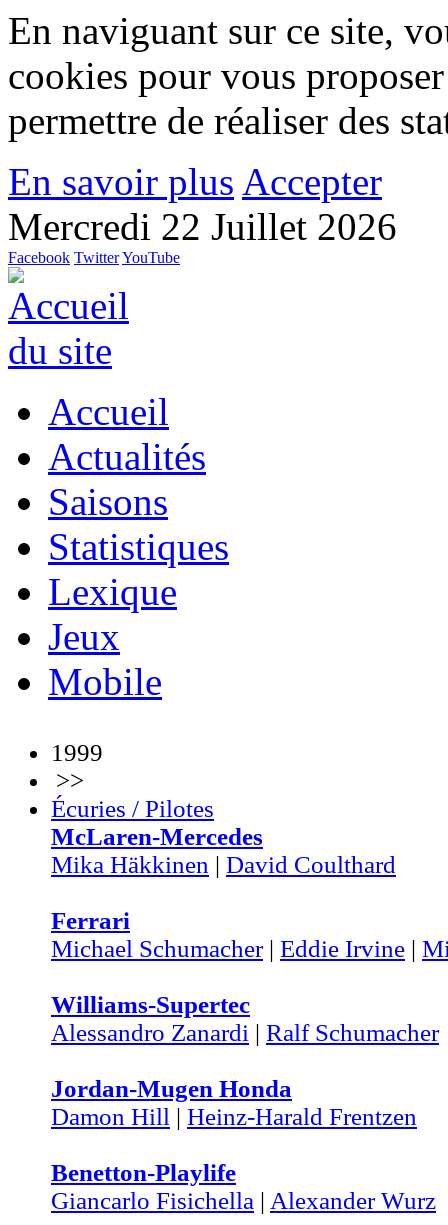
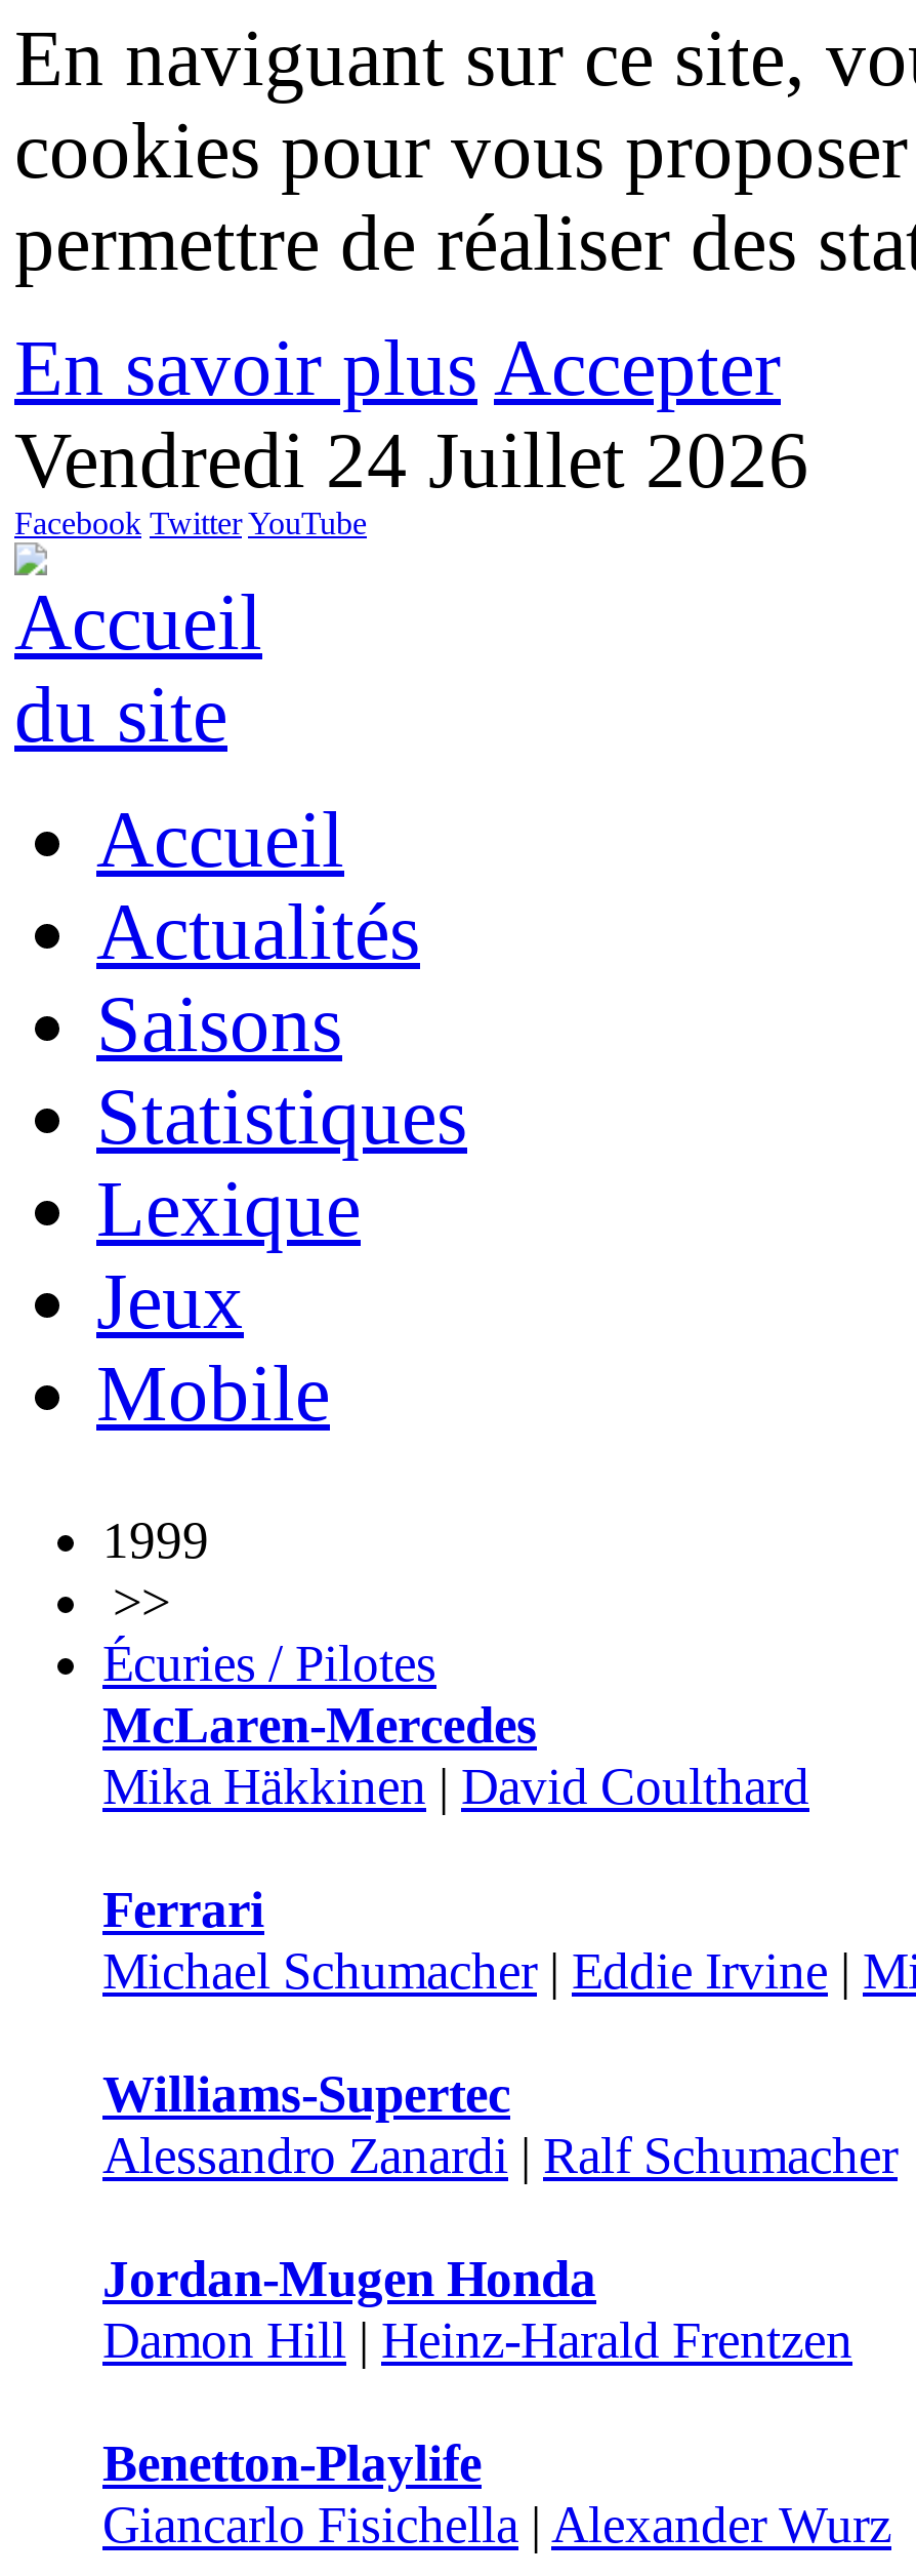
[8,205,397,248] Mercredi 22 Juillet 2026 -> [14,415,809,504] Vendredi 24 Juillet 2026

